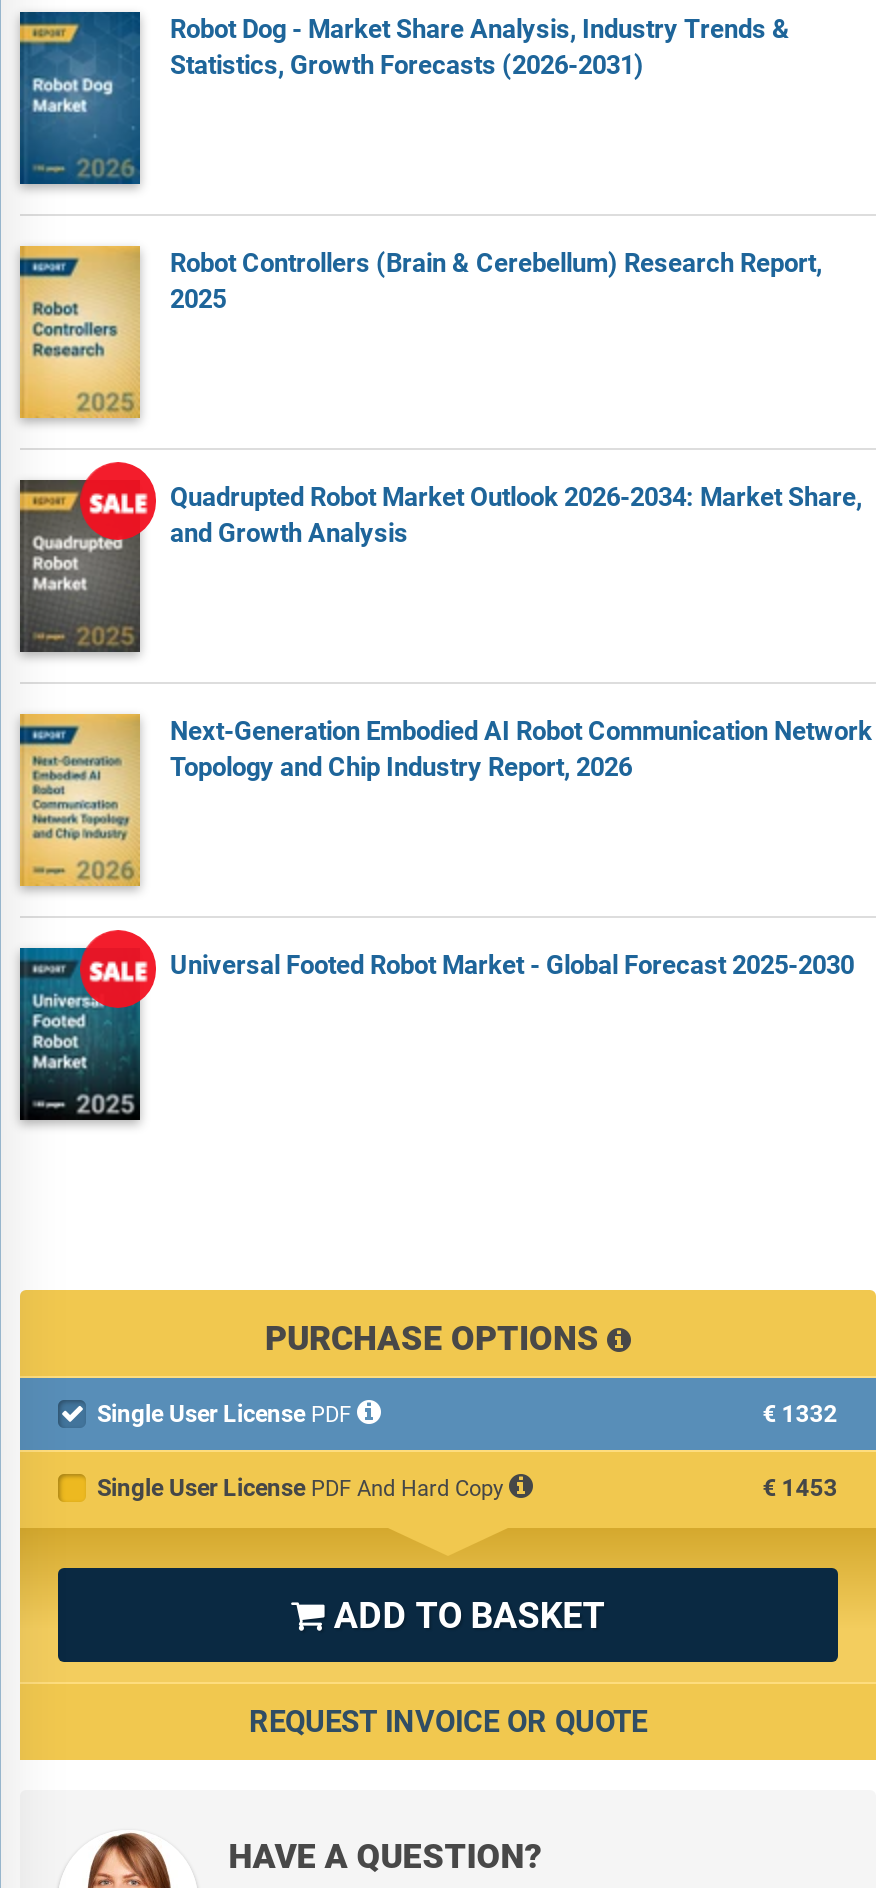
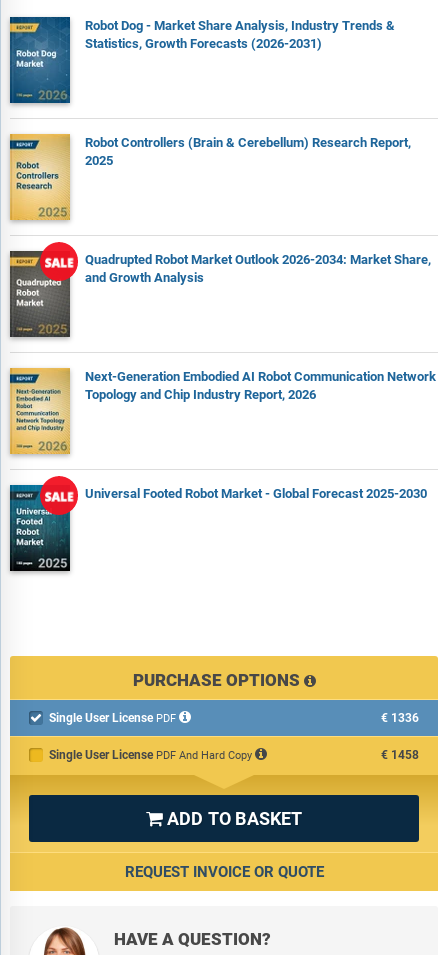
[782,1399,838,1427] €1332 -> [391,711,419,725] €1336
[782,1473,838,1501] €1453 -> [391,748,419,762] €1458

